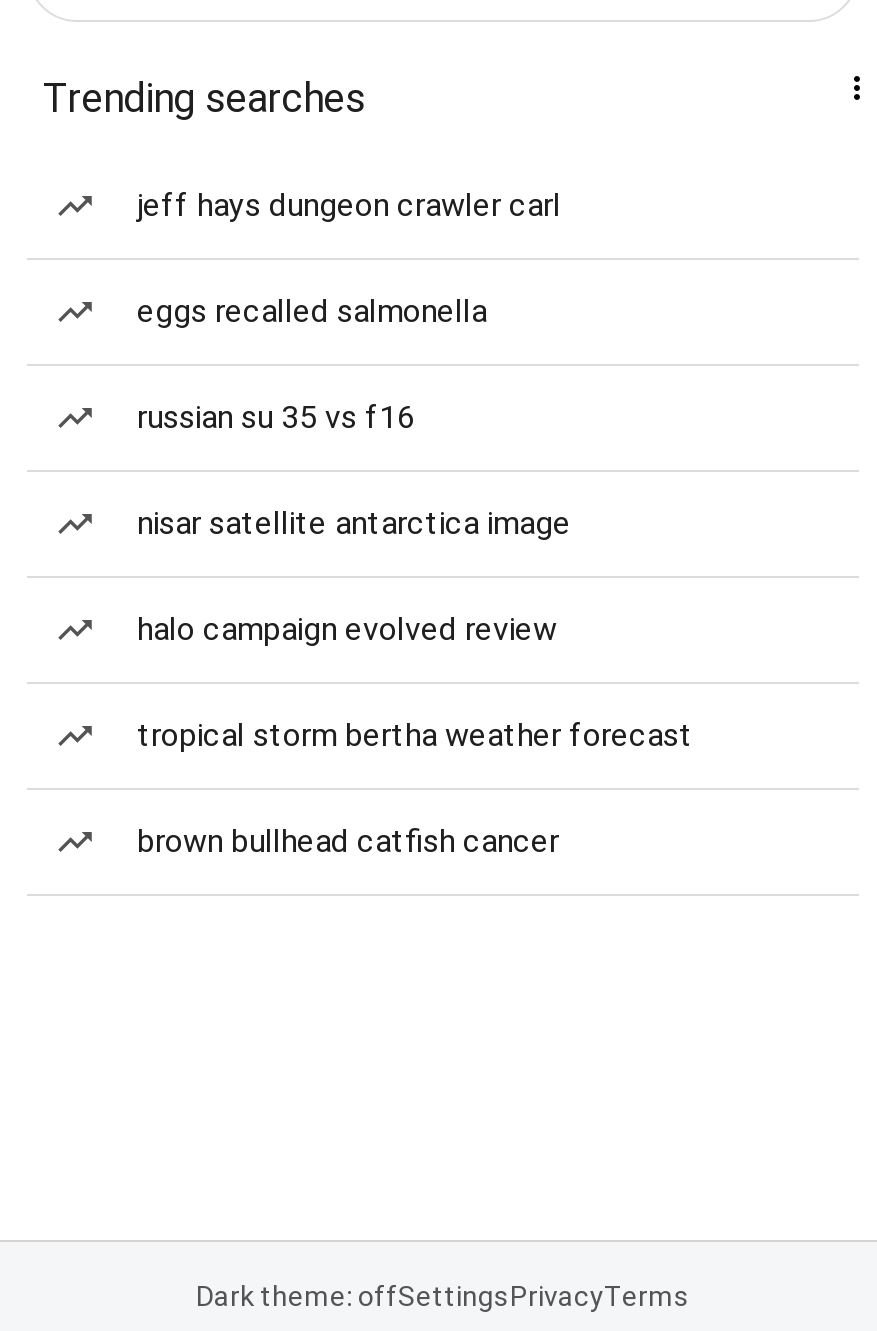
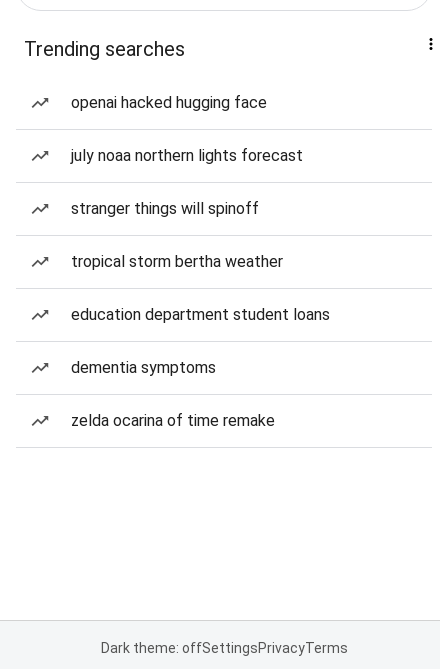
[137,186,561,224] jeff hays dungeon crawler carl -> [71,93,267,112] openai hacked hugging face
[137,292,487,330] eggs recalled salmonella -> [71,146,303,165] july noaa northern lights forecast
[137,398,415,436] russian su 35 vs f16 -> [71,199,259,218] stranger things will spinoff
[137,504,571,542] nisar satellite antarctica image -> [71,252,283,271] tropical storm bertha weather
[137,610,557,648] halo campaign evolved review -> [71,305,330,324] education department student loans
[137,716,693,754] tropical storm bertha weather forecast -> [71,358,216,377] dementia symptoms
[137,822,559,860] brown bullhead catfish cancer -> [71,411,275,430] zelda ocarina of time remake

